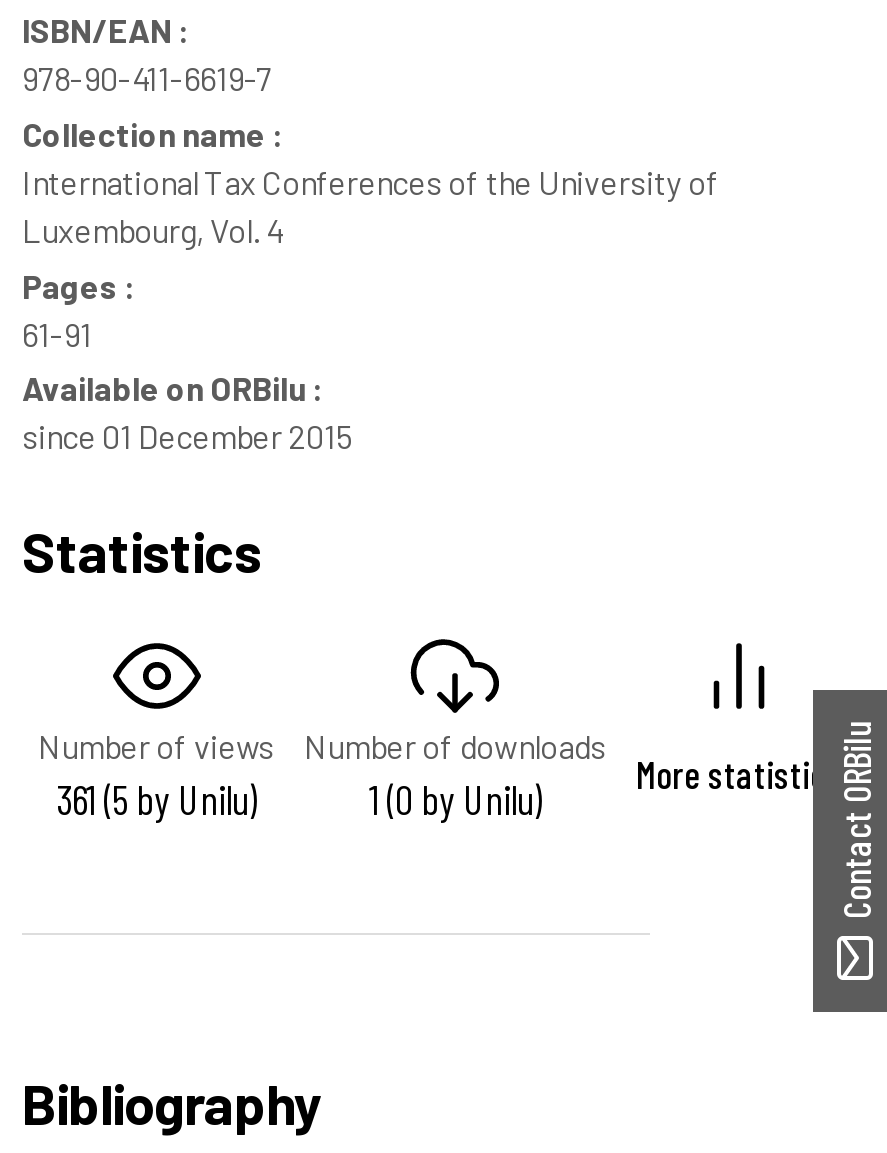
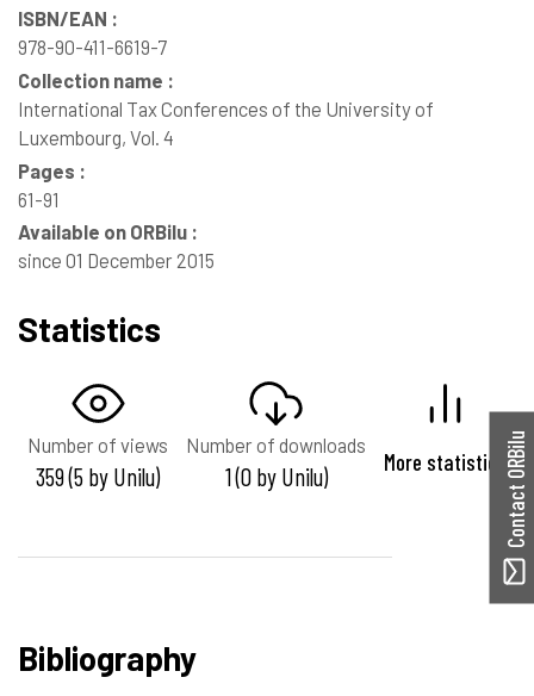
[56,773,256,823] 361 (5 by Unilu) -> [36,461,160,491] 359 (5 by Unilu)

